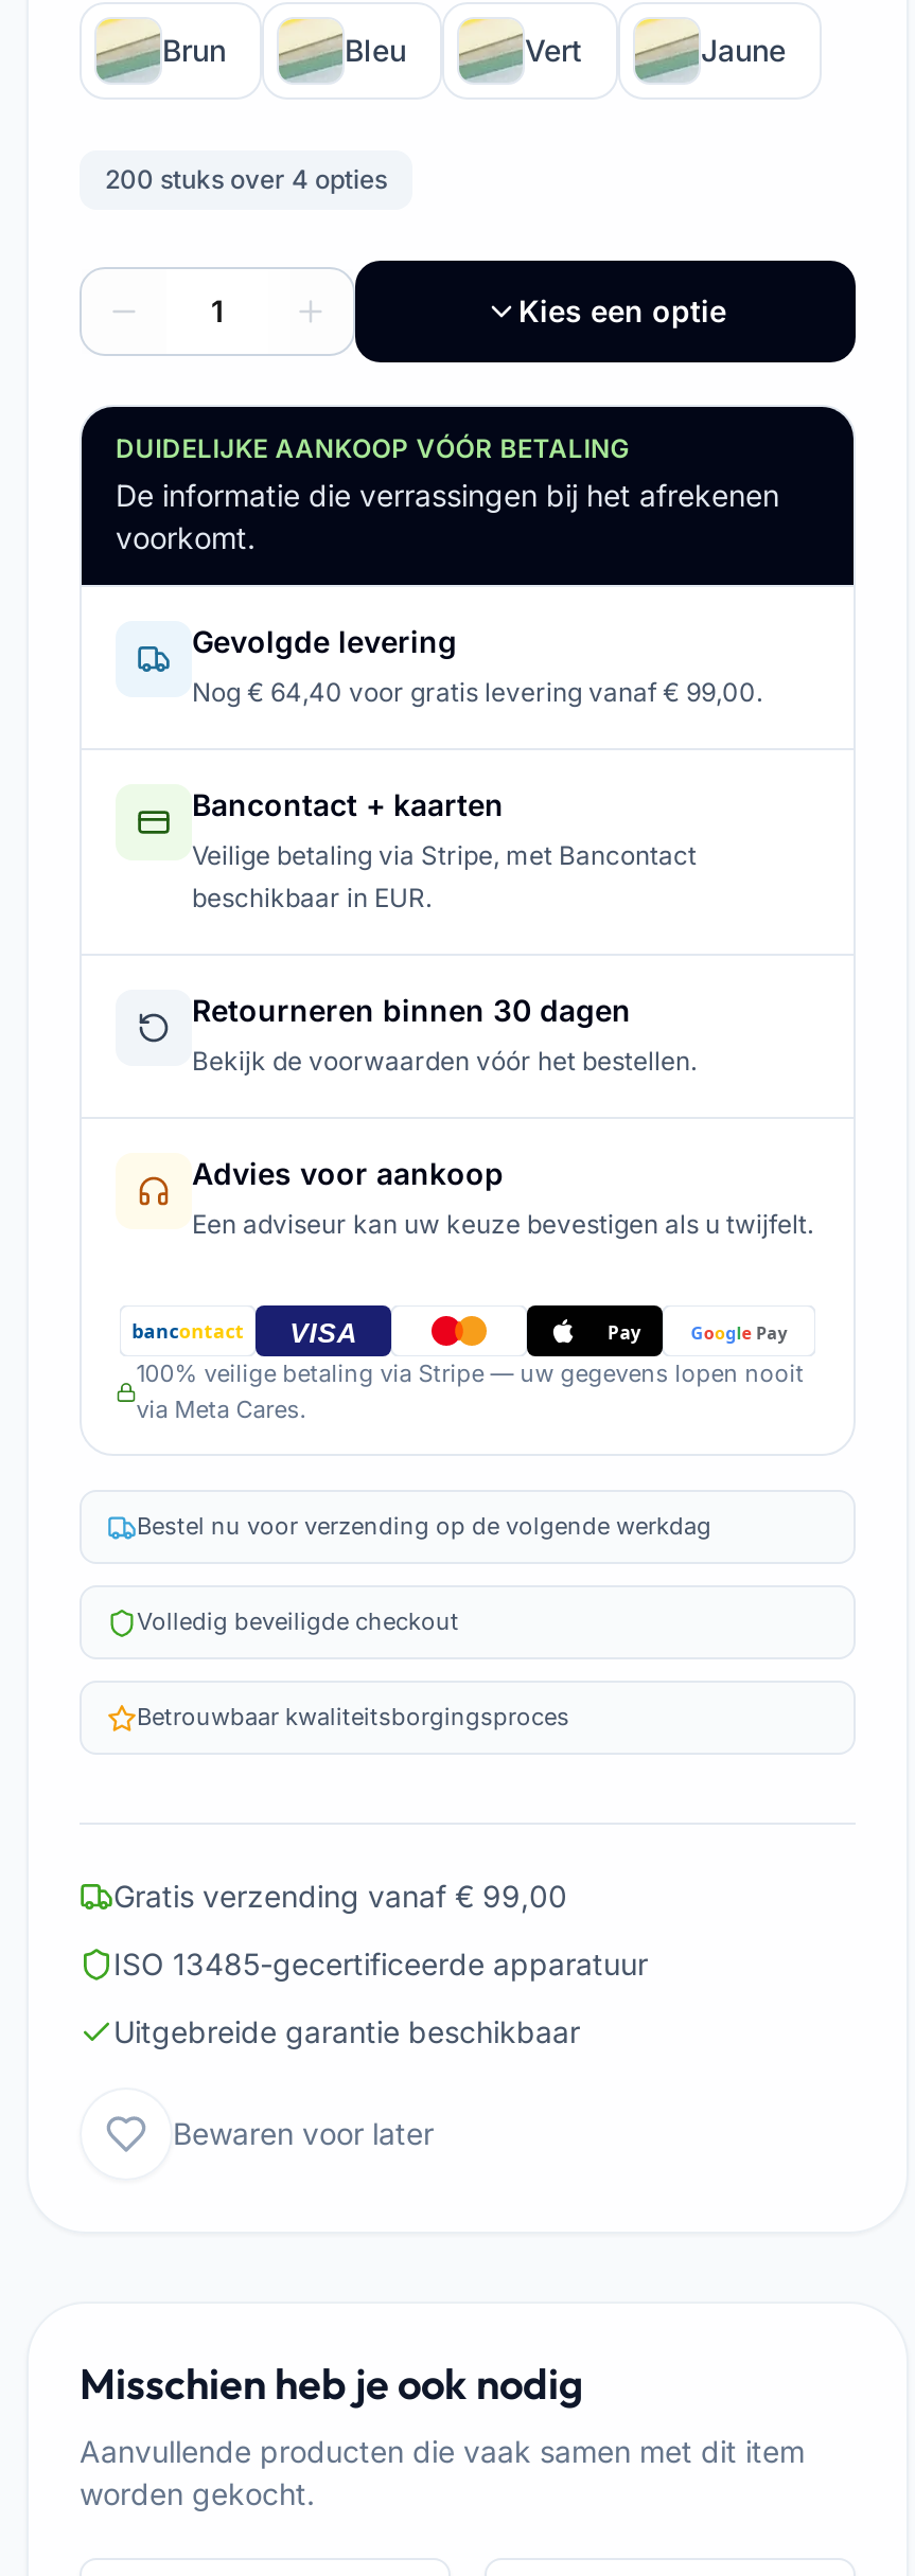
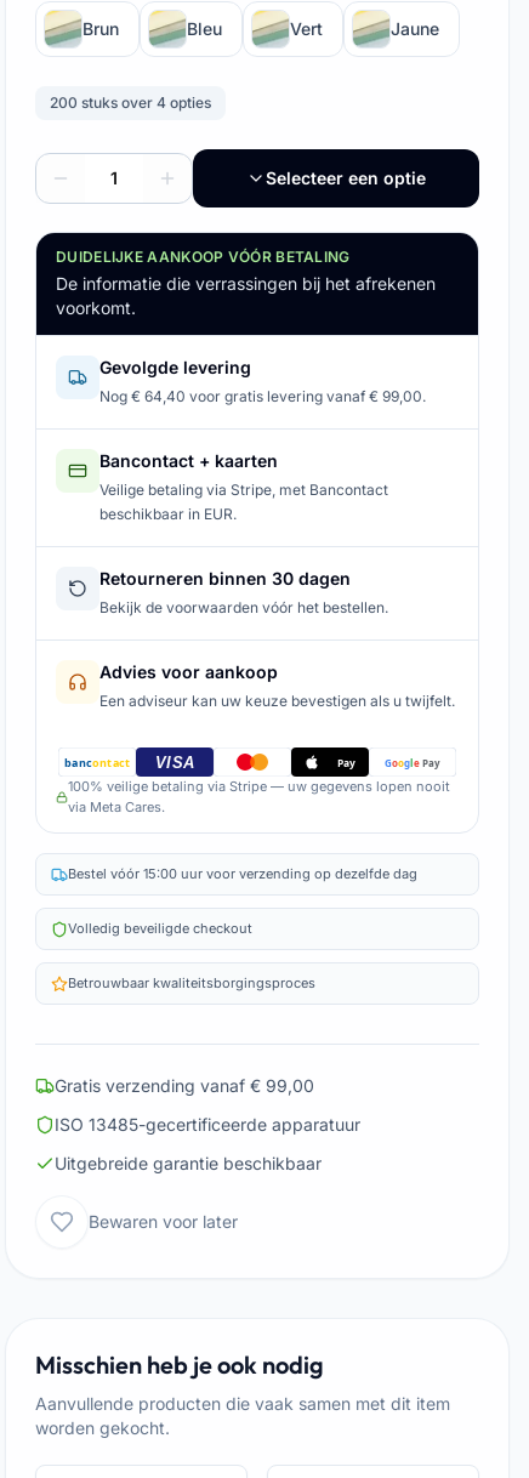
[518,292,726,328] Kies een optie -> [266,167,426,188] Selecteer een optie
[137,1511,711,1541] Bestel nu voor verzending op de volgende werkdag -> [68,865,417,882] Bestel vóór 15:00 uur voor verzending op dezelfde dag

